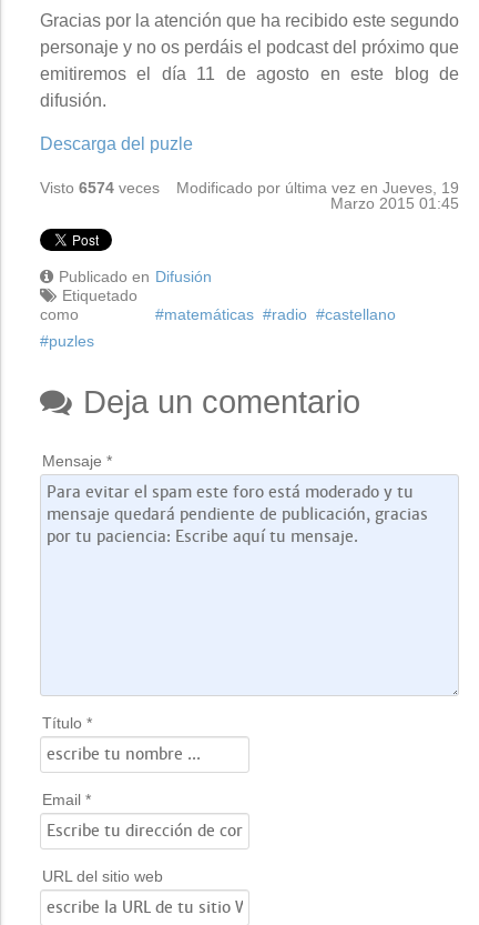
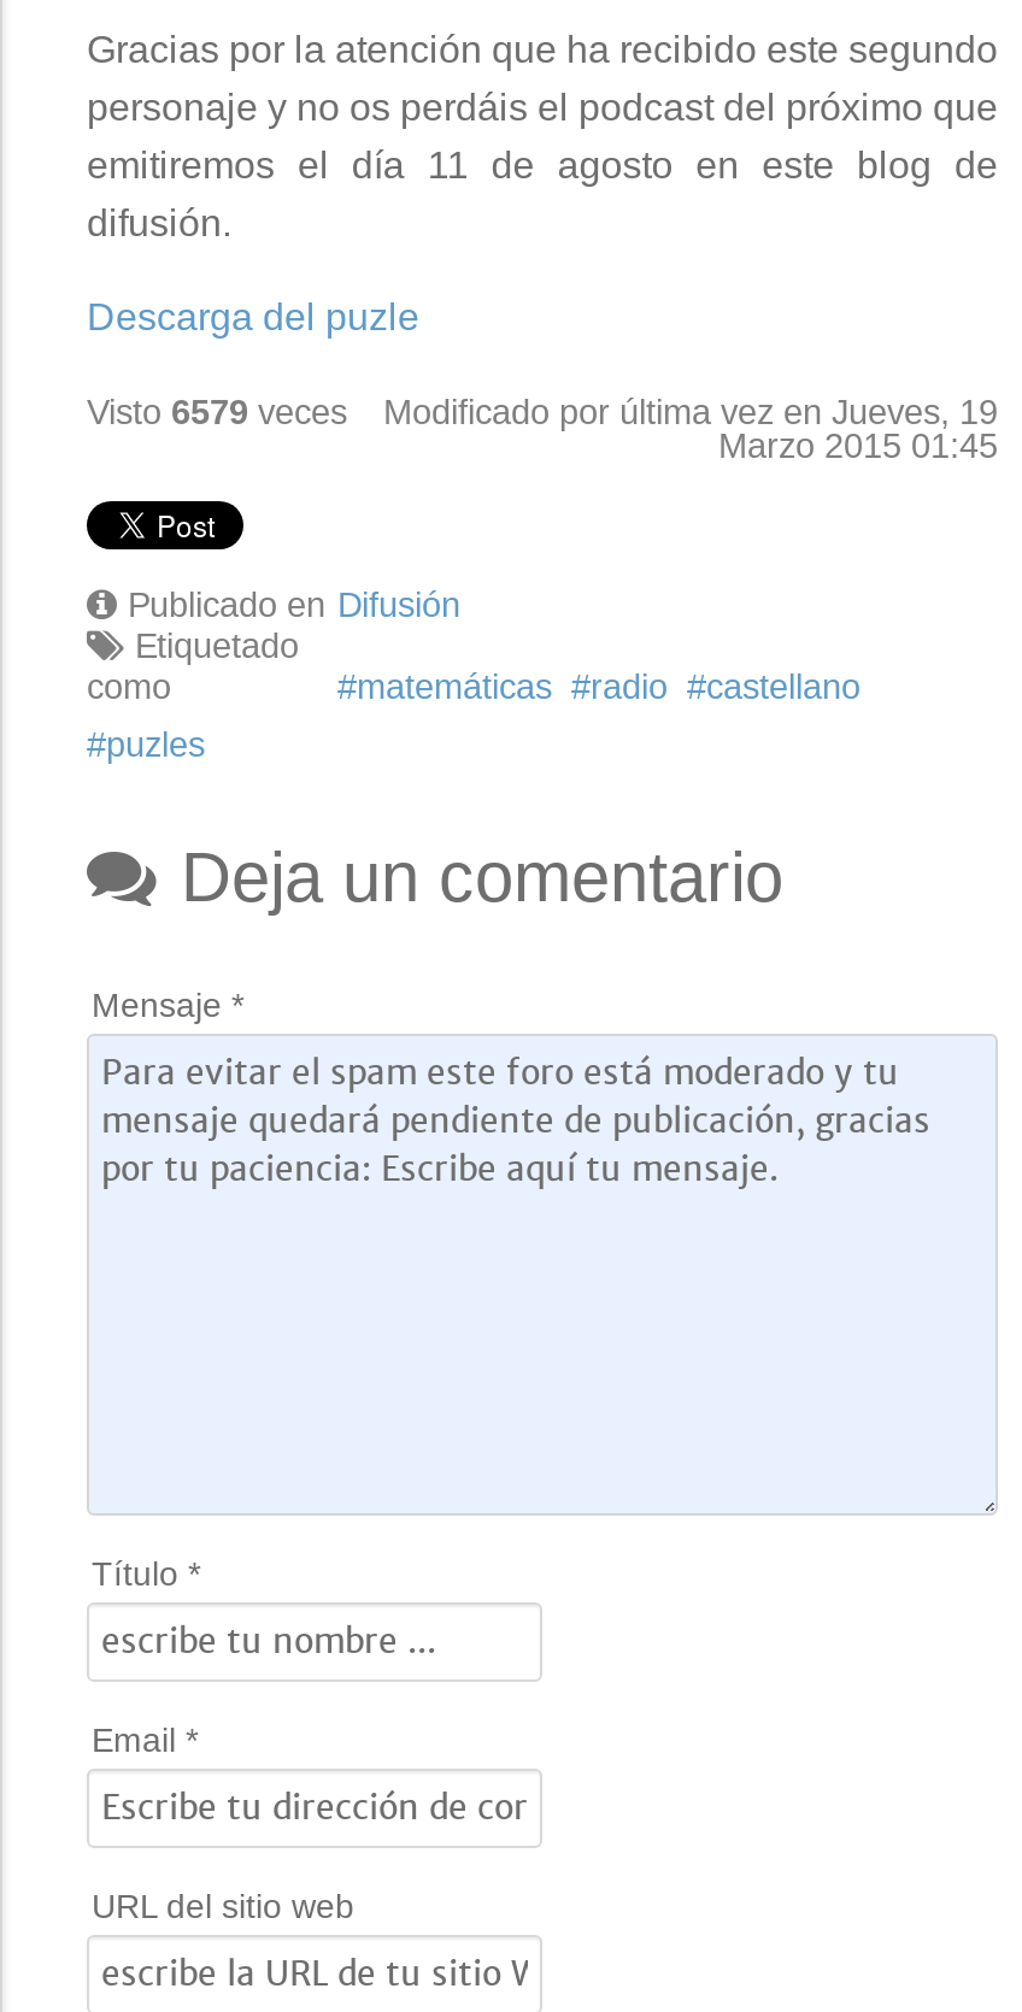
[40,179,459,197] Visto 6574 veces Modificado por última vez en Jueves, 19 -> [87,393,998,431] Visto 6579 veces Modificado por última vez en Jueves, 19

